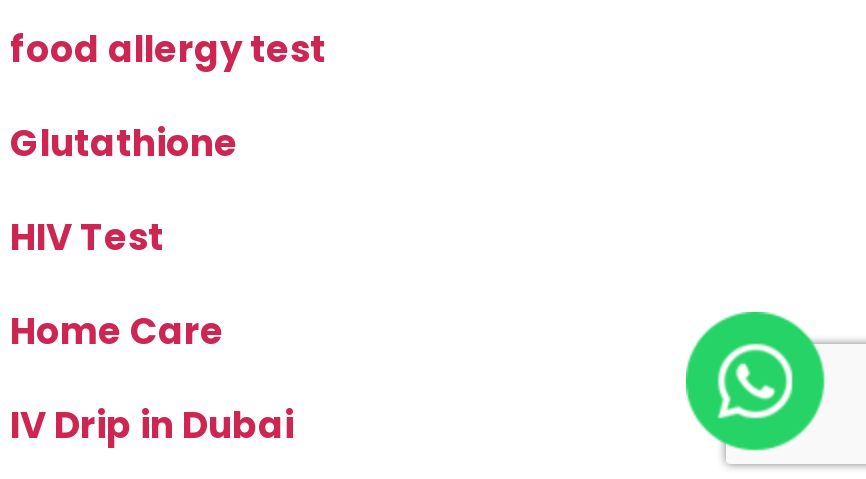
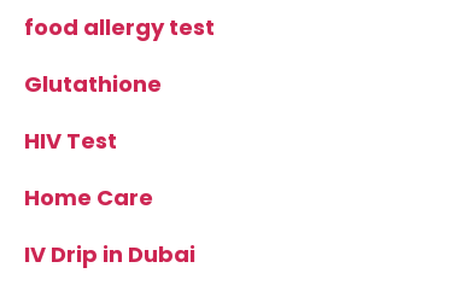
[684,310,860,468] [image] -> none

